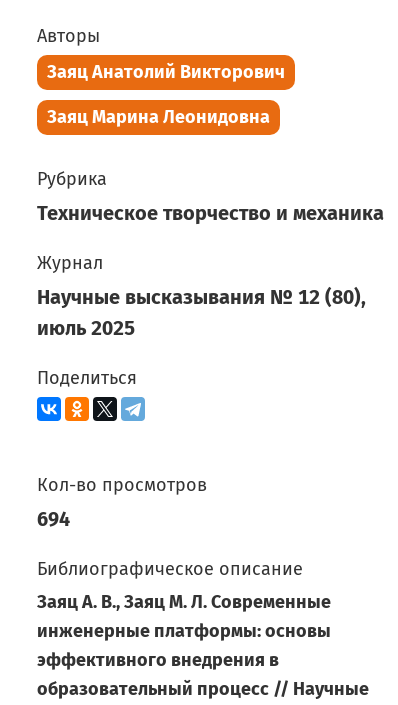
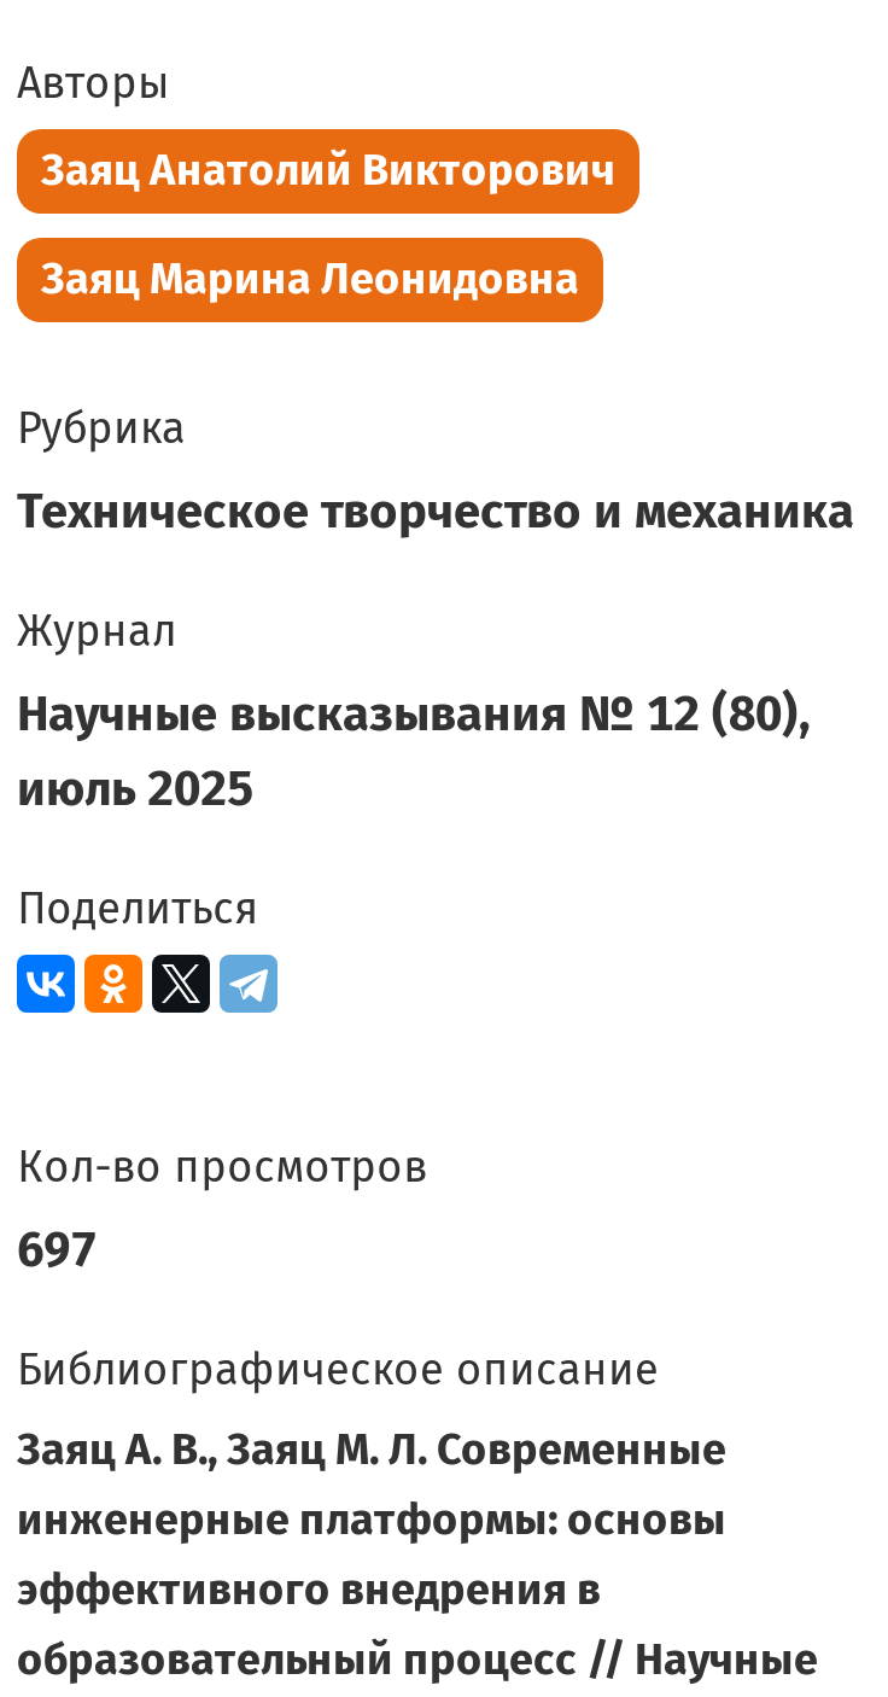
[37,507,70,531] 694 -> [17,1220,97,1278] 697

